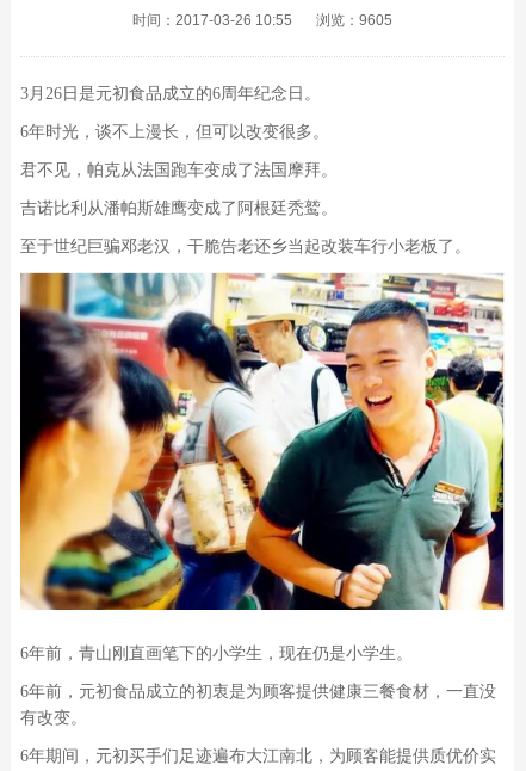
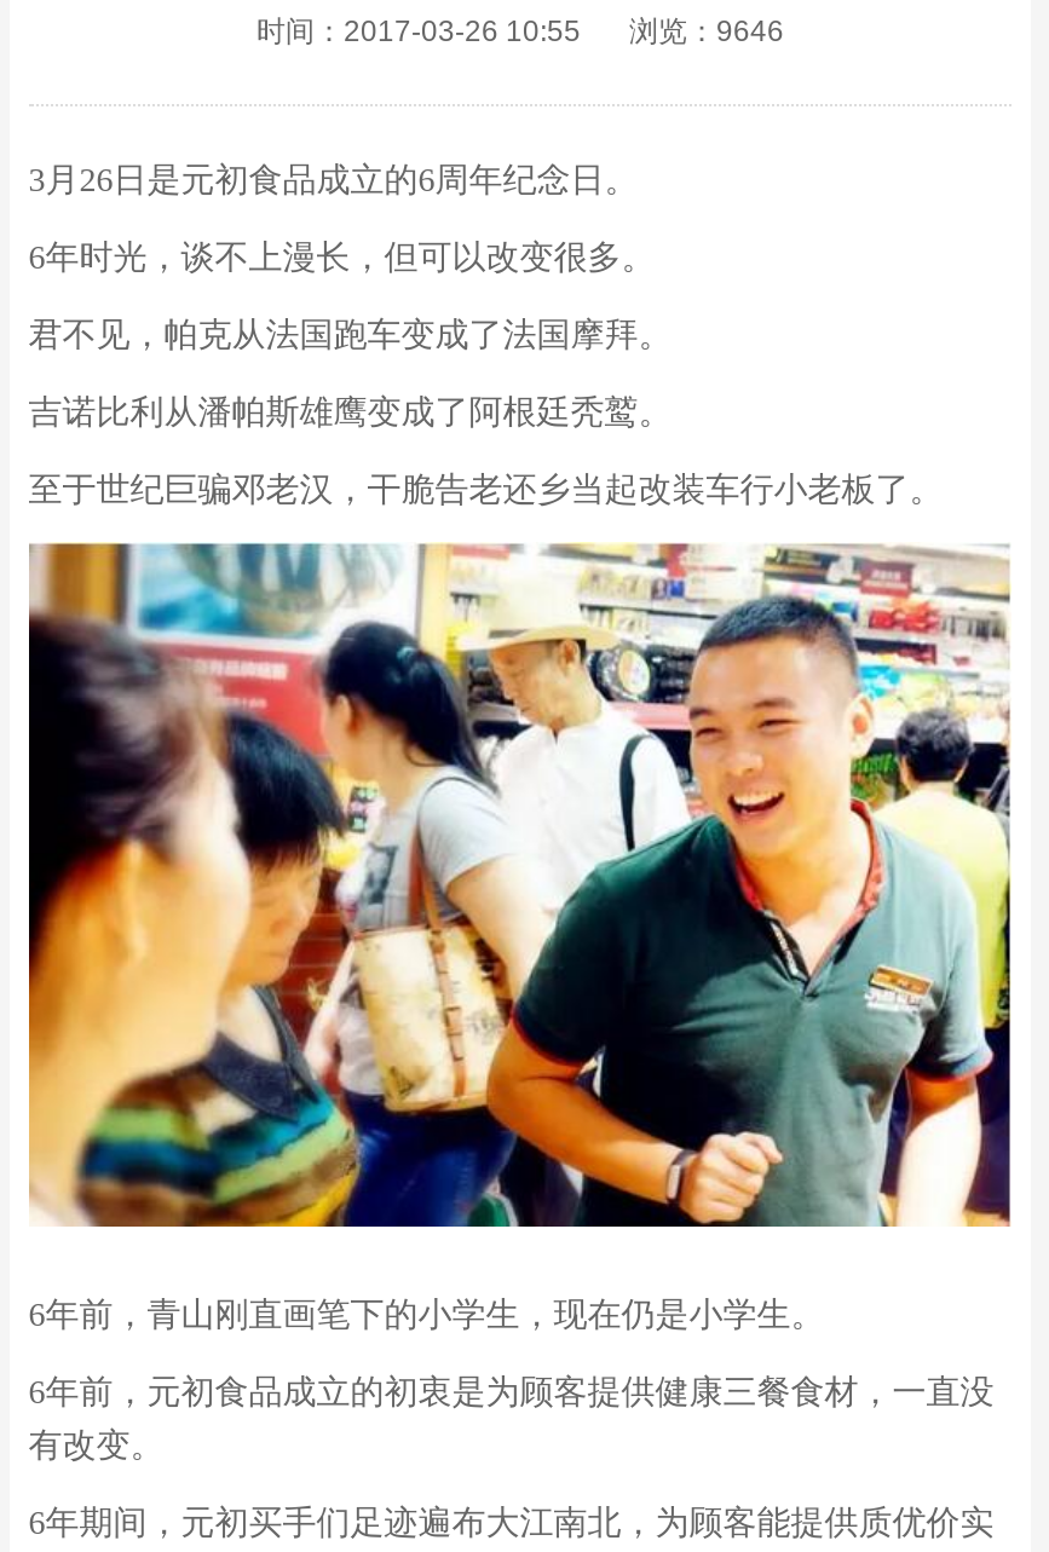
[132,12,392,28] 时间：2017-03-26 10:55 浏览：9605 -> [257,14,784,48] 时间：2017-03-26 10:55 浏览：9646

